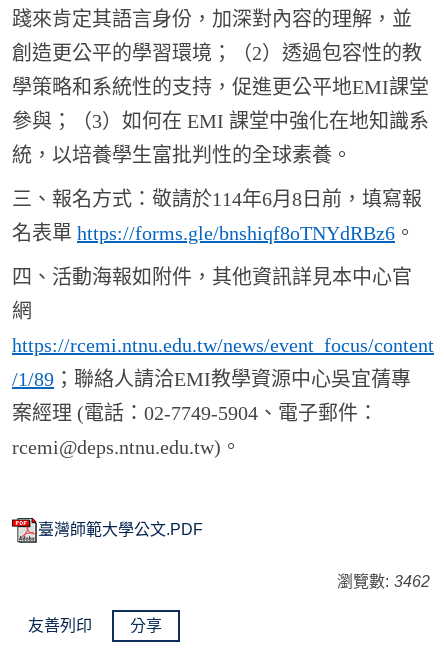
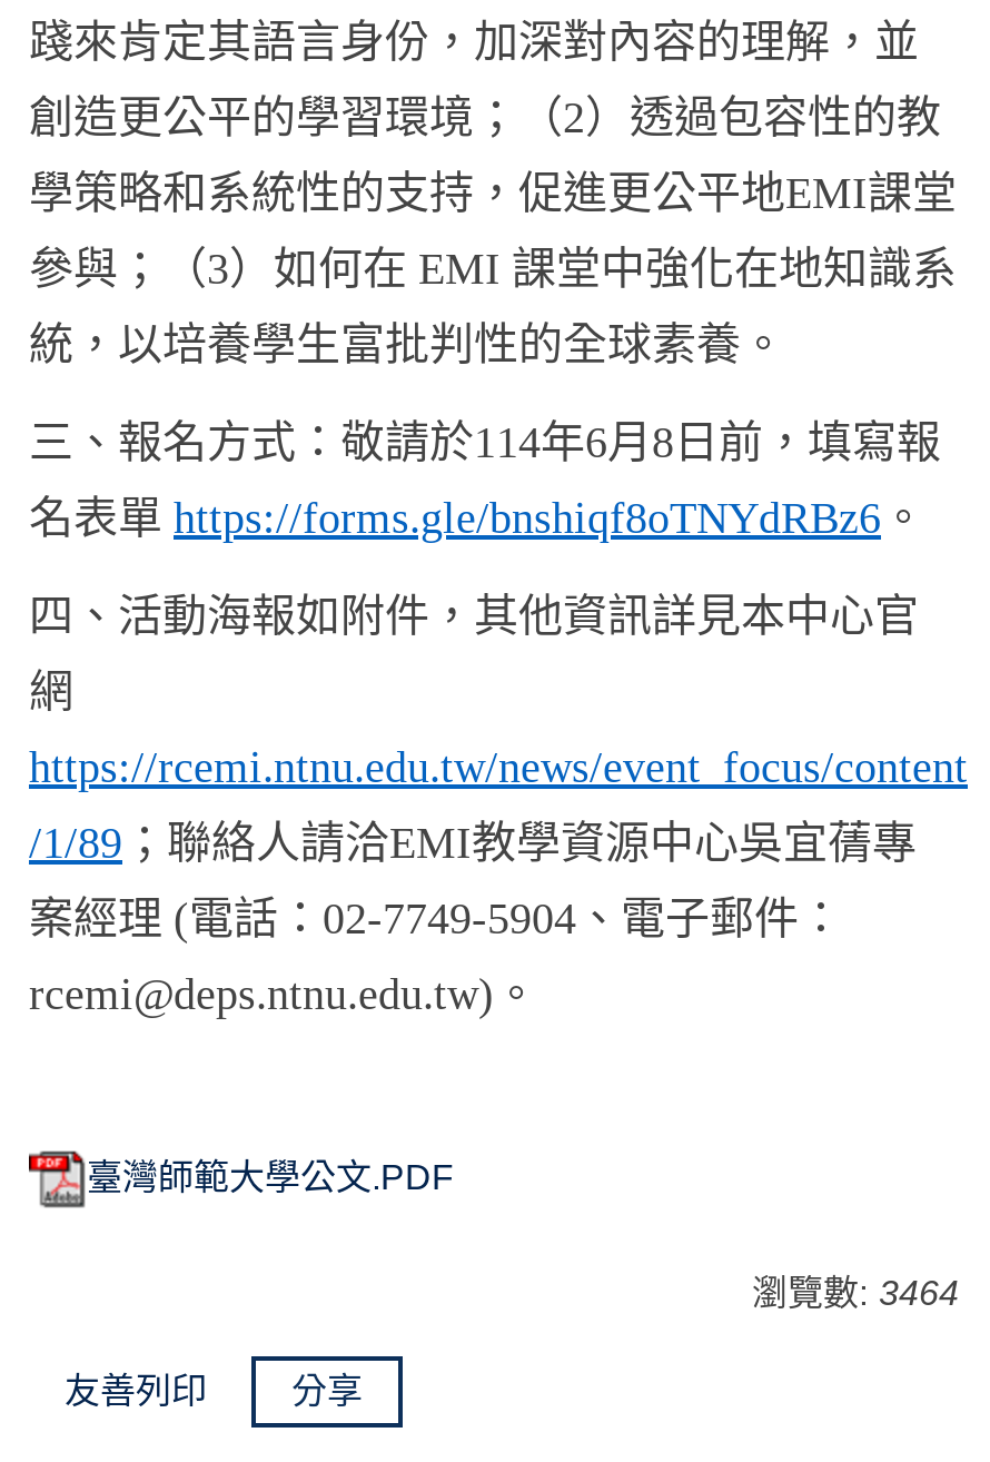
[337,573,430,590] 瀏覽數: 3462 -> [752,1274,959,1312] 瀏覽數: 3464

